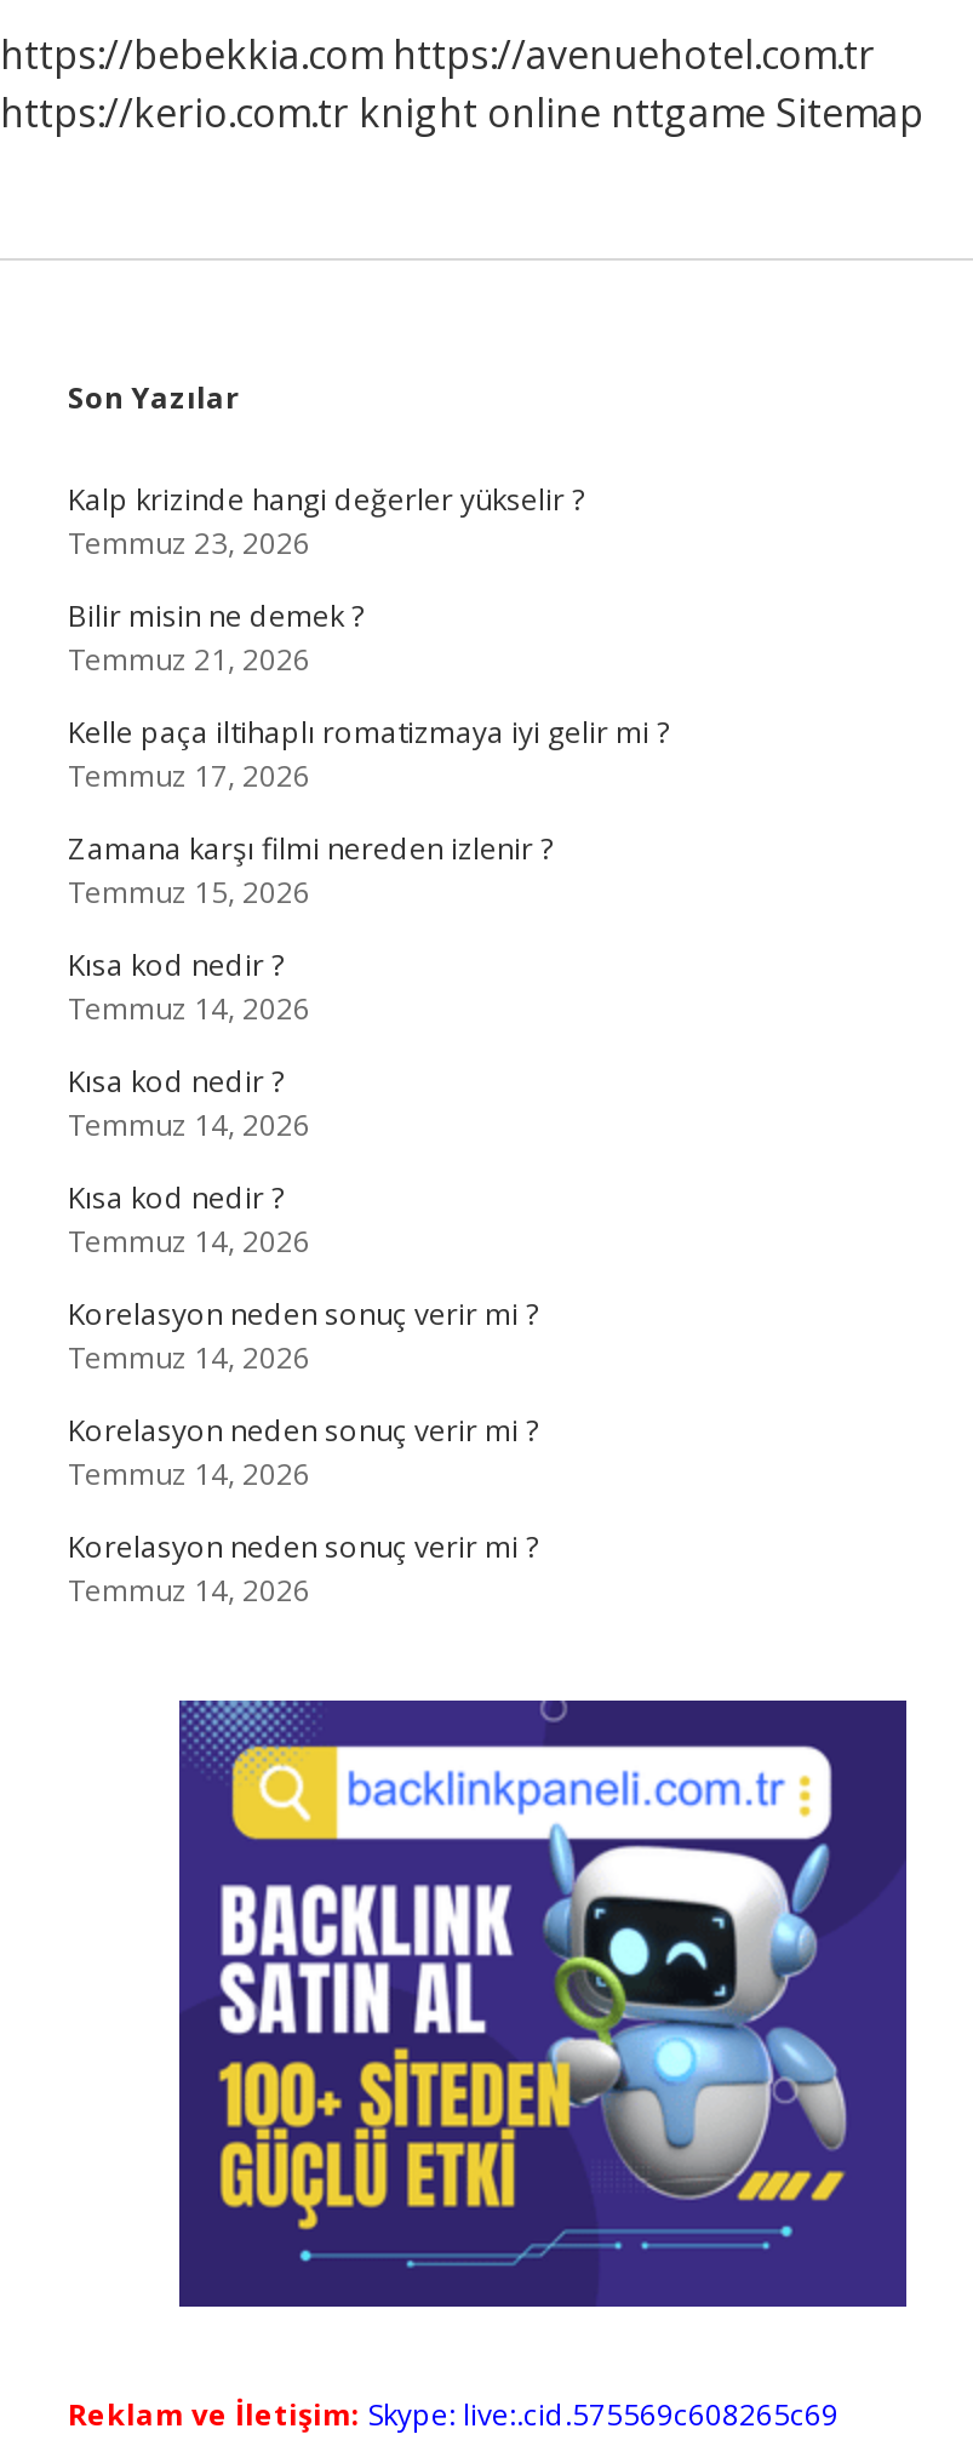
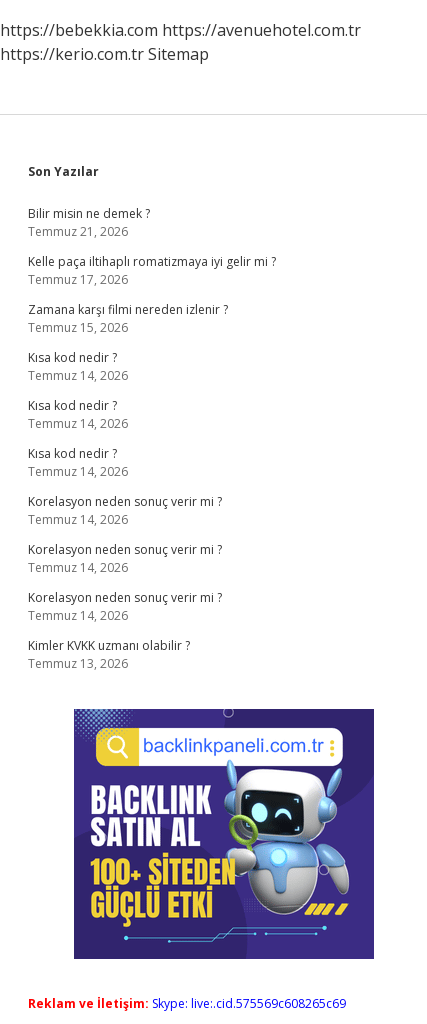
[0,86,923,139] https://kerio.com.tr knight online nttgame Sitemap -> [0,43,209,65] https://kerio.com.tr Sitemap
[68,479,584,564] Kalp krizinde hangi değerler yükselir ? | Temmuz 23, 2026 -> none
moved [68,595,669,1611] -> [28,205,276,624]: Bilir misin ne demek ? | Temmuz 21, 2026 | Kelle paça iltihaplı romatizmaya iyi gelir mi ? | ... | Korelasyon neden sonuç verir mi ? | Temmuz 14, 2026
none -> [28,637,190,672] Kimler KVKK uzmanı olabilir ? | Temmuz 13, 2026

